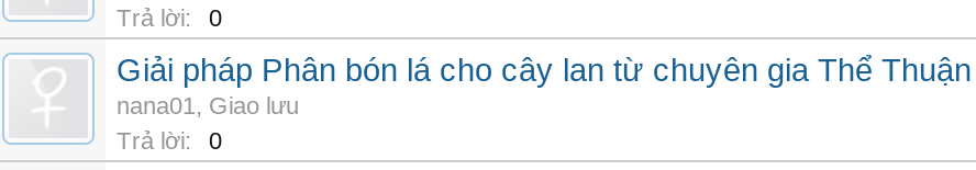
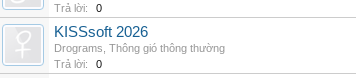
[117,53,972,118] Giải pháp Phân bón lá cho cây lan từ chuyên gia Thể Thuận | nana01, Giao lưu -> [54,24,225,54] KISSsoft 2026 | Drograms, Thông gió thông thường

